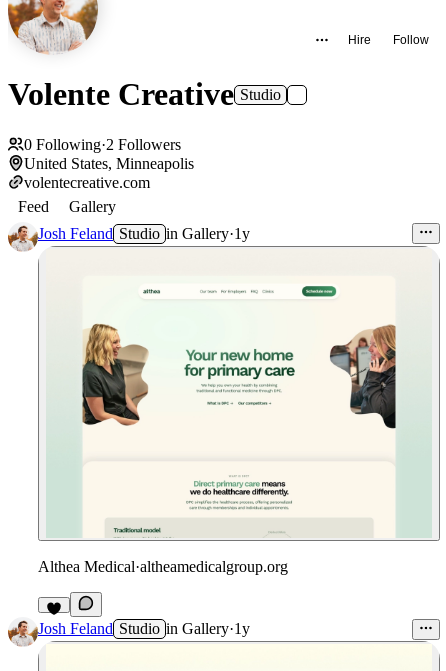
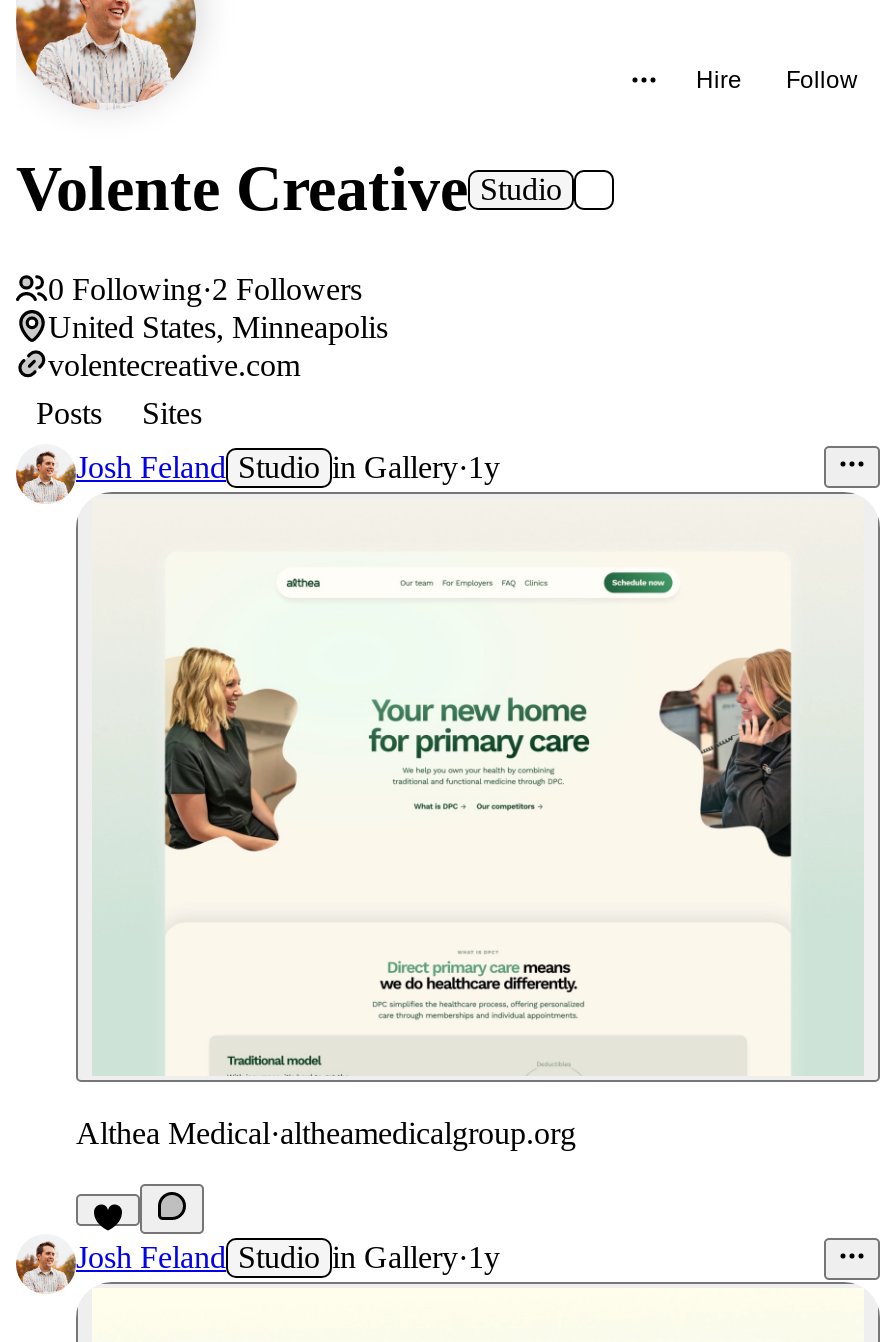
[18,198,116,215] Feed | Gallery -> [36,397,202,431] Posts | Sites

